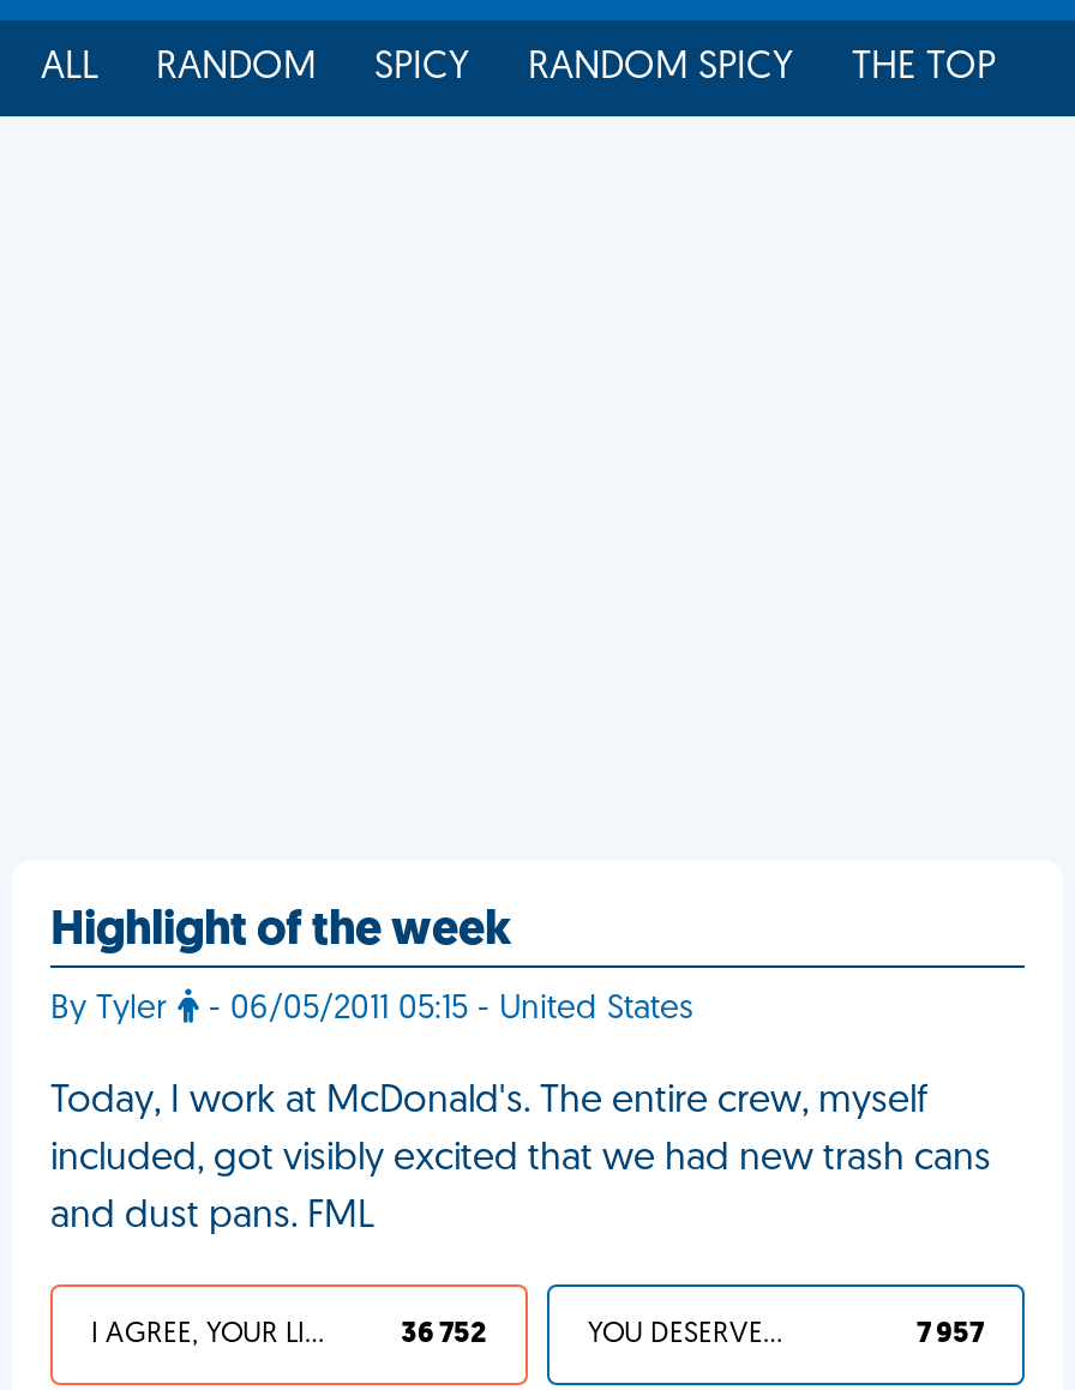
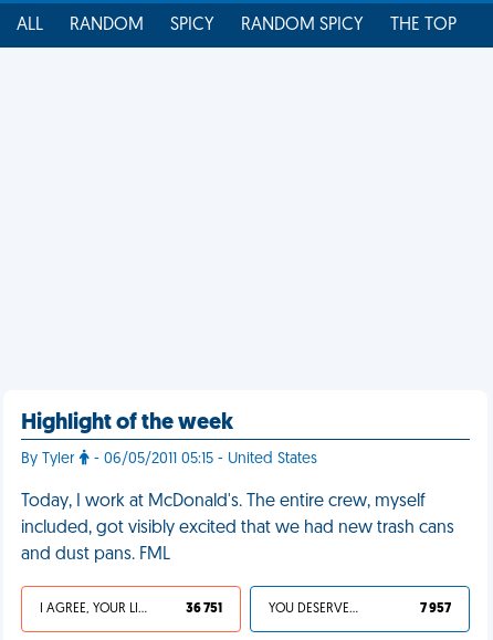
[401,1320,487,1349] 36 752 -> [186,602,222,616] 36 751

